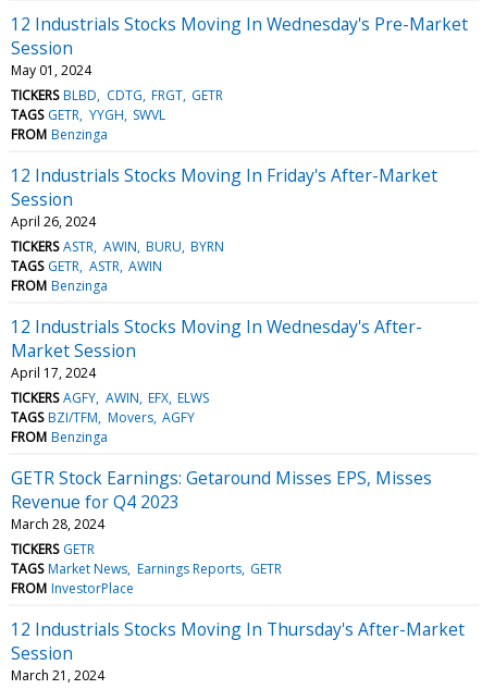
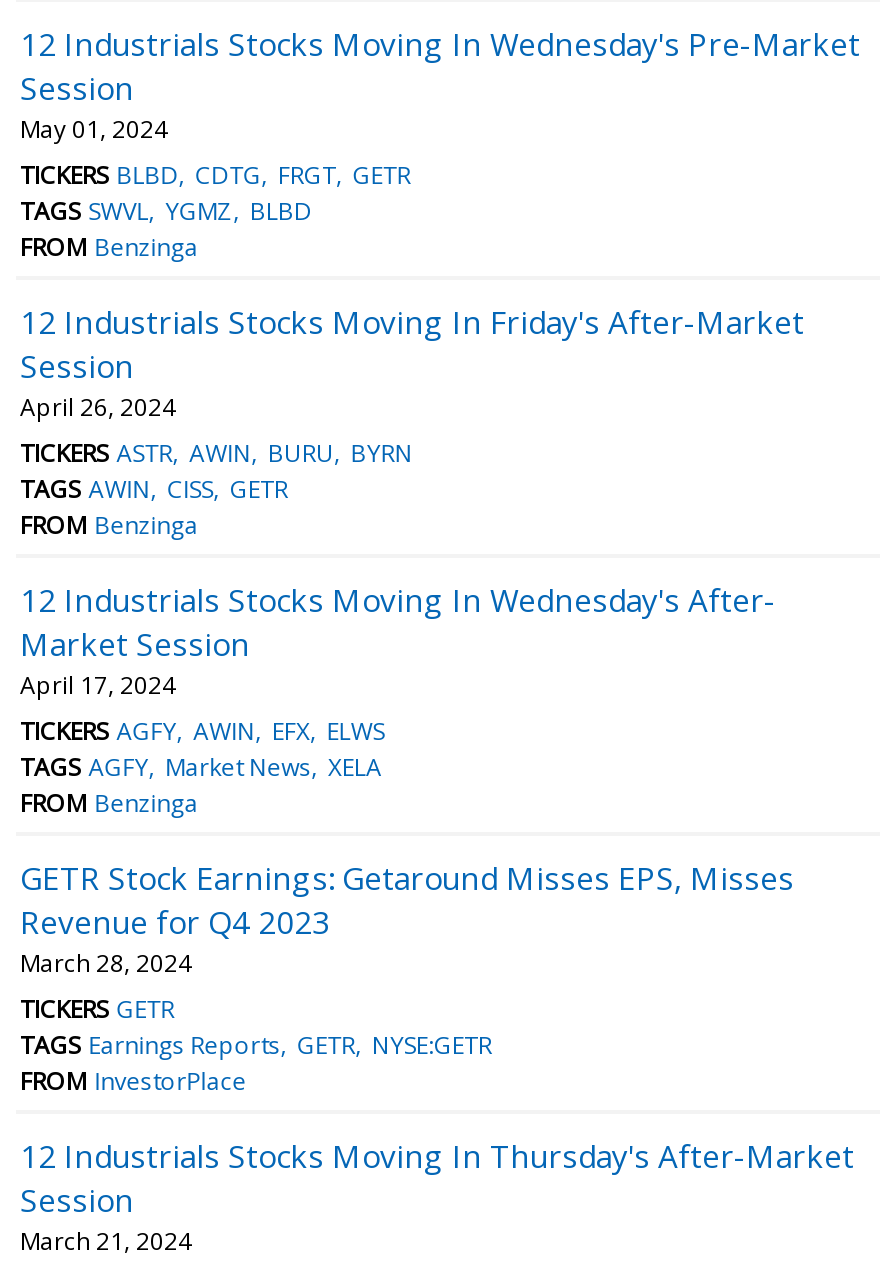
[11,105,165,124] TAGS GETR YYGH SWVL -> [20,194,312,228] TAGS SWVL YGMZ BLBD
[11,257,162,275] TAGS GETR ASTR AWIN -> [20,472,288,506] TAGS AWIN CISS GETR
[11,408,195,427] TAGS BZI/TFM Movers AGFY -> [20,750,382,784] TAGS AGFY Market News XELA
[11,559,282,578] TAGS Market News Earnings Reports GETR -> [20,1028,492,1062] TAGS Earnings Reports GETR NYSE:GETR

